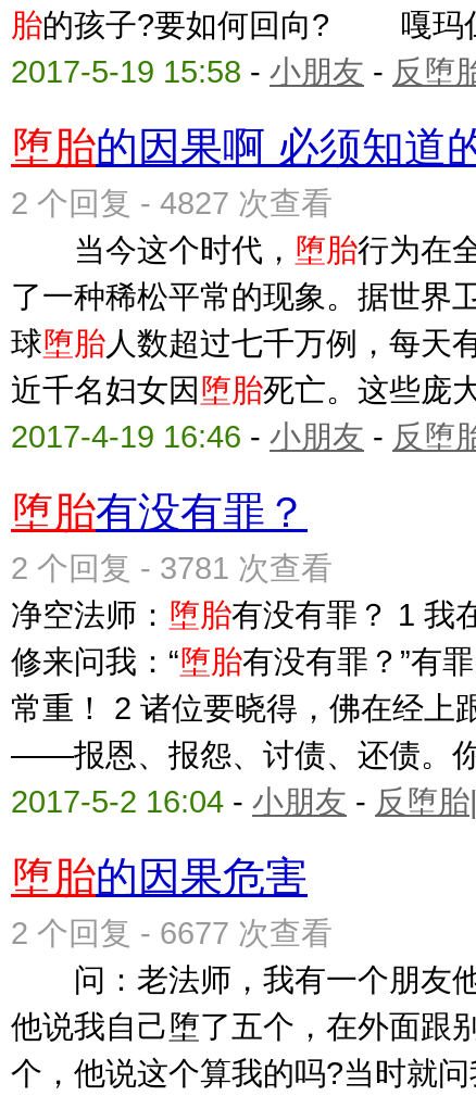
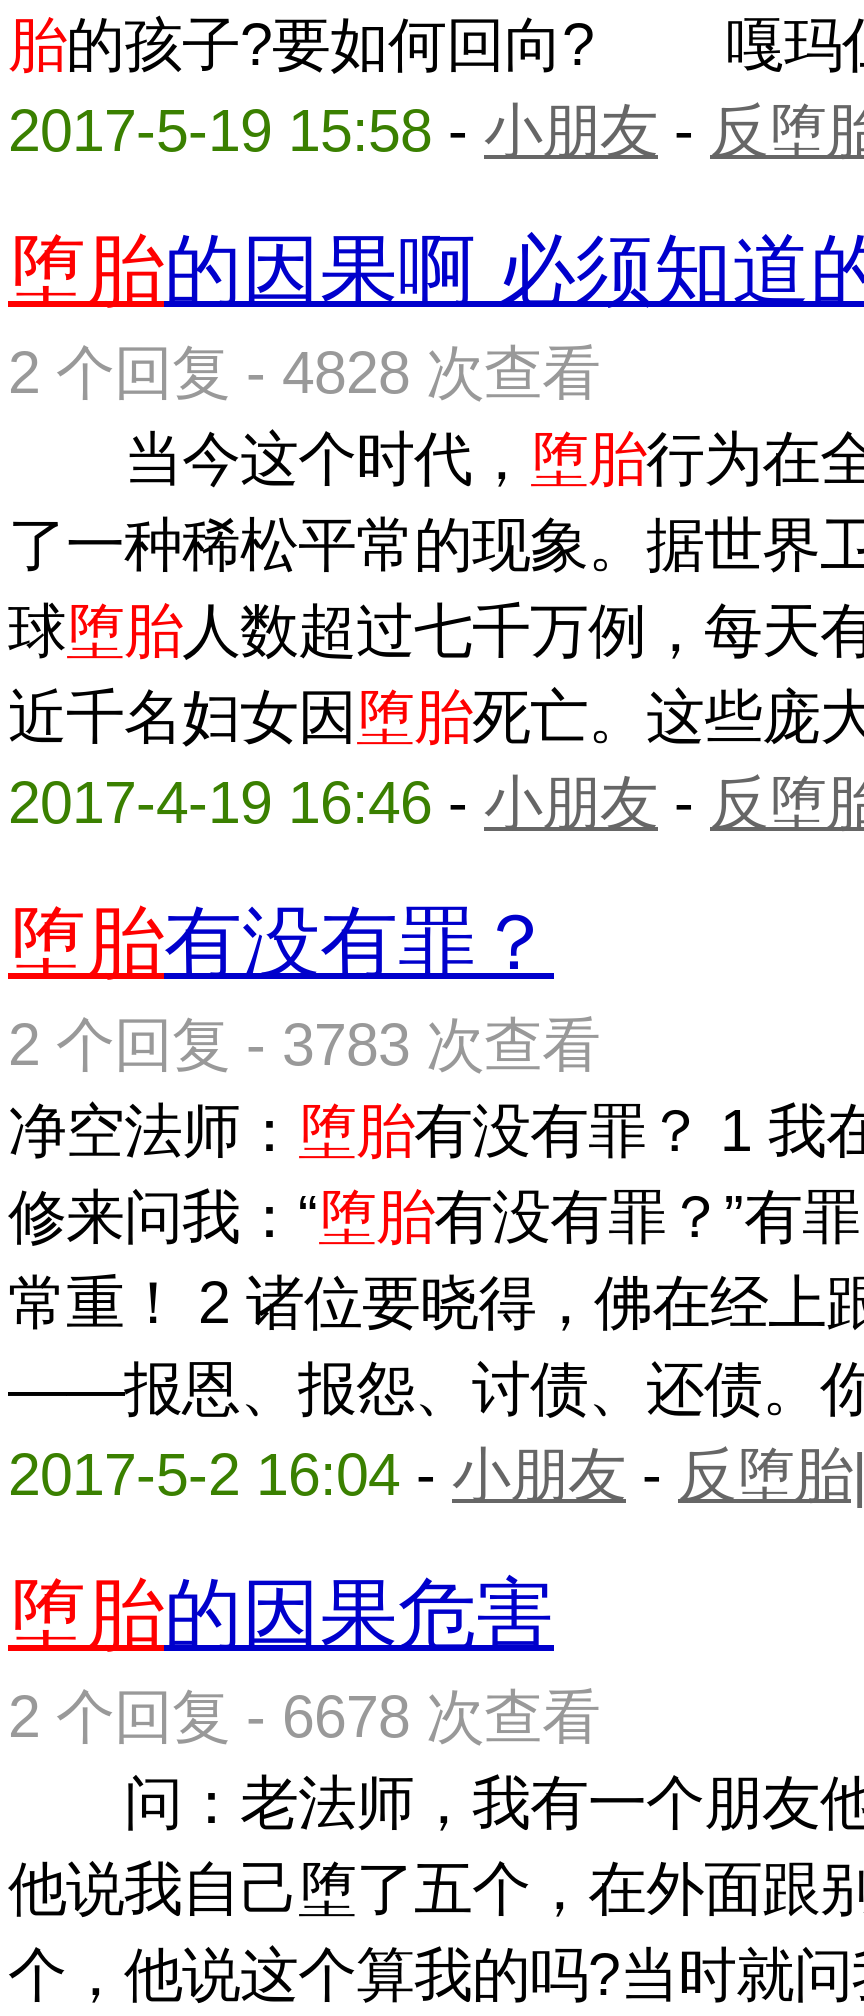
[11,185,333,221] 2 个回复 - 4827 次查看 -> [8,339,600,405] 2 个回复 - 4828 次查看
[11,550,333,585] 2 个回复 - 3781 次查看 -> [8,1011,600,1077] 2 个回复 - 3783 次查看
[11,915,333,950] 2 个回复 - 6677 次查看 -> [8,1683,600,1749] 2 个回复 - 6678 次查看

